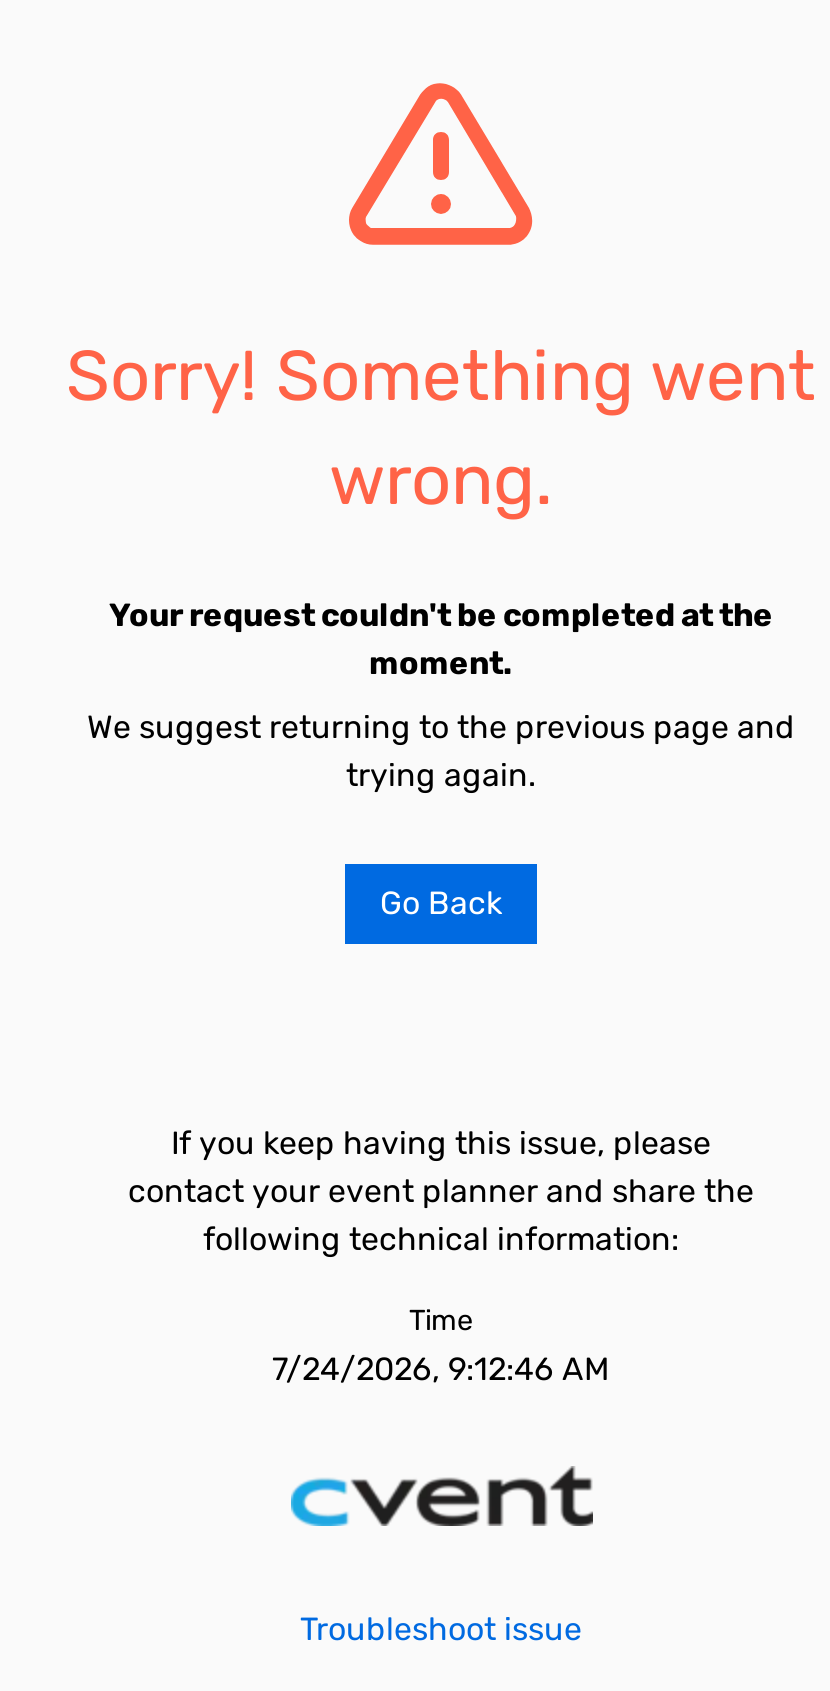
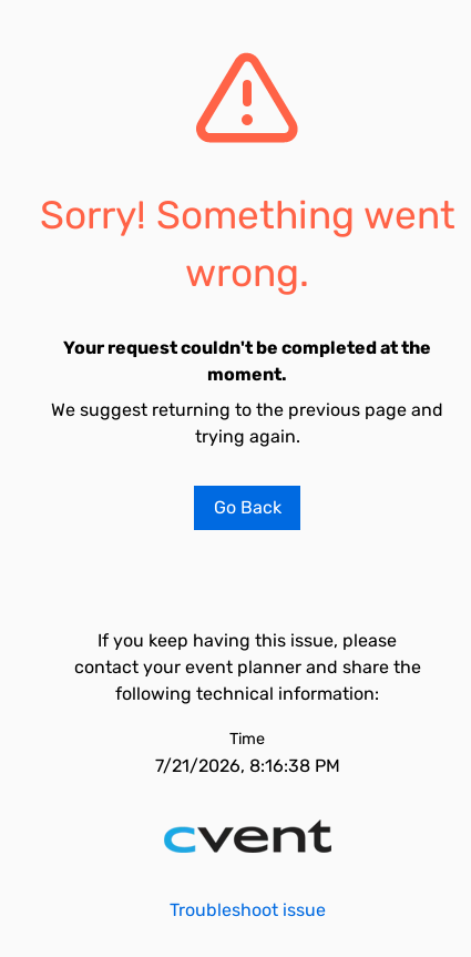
[272,1350,610,1388] 7/24/2026, 9:12:46 AM -> [155,755,340,776] 7/21/2026, 8:16:38 PM

